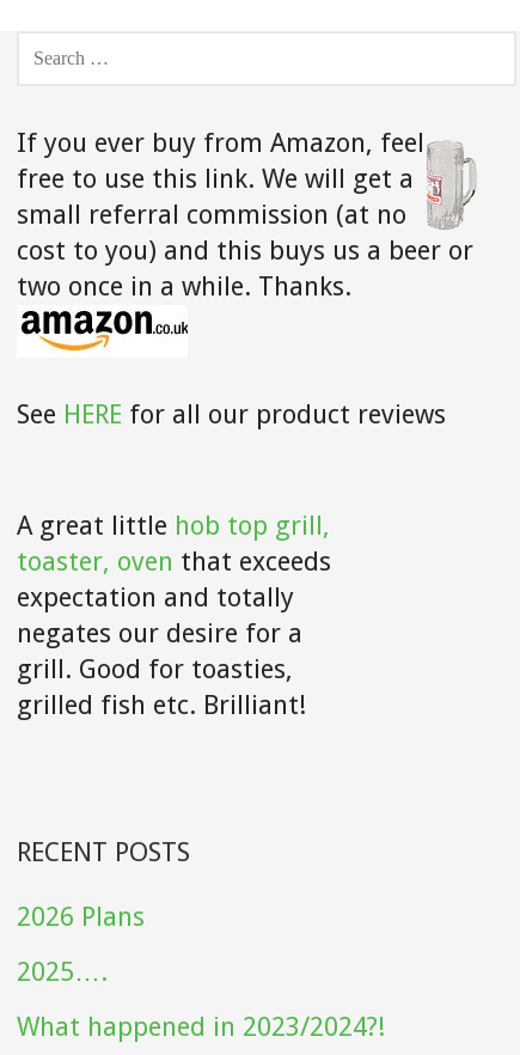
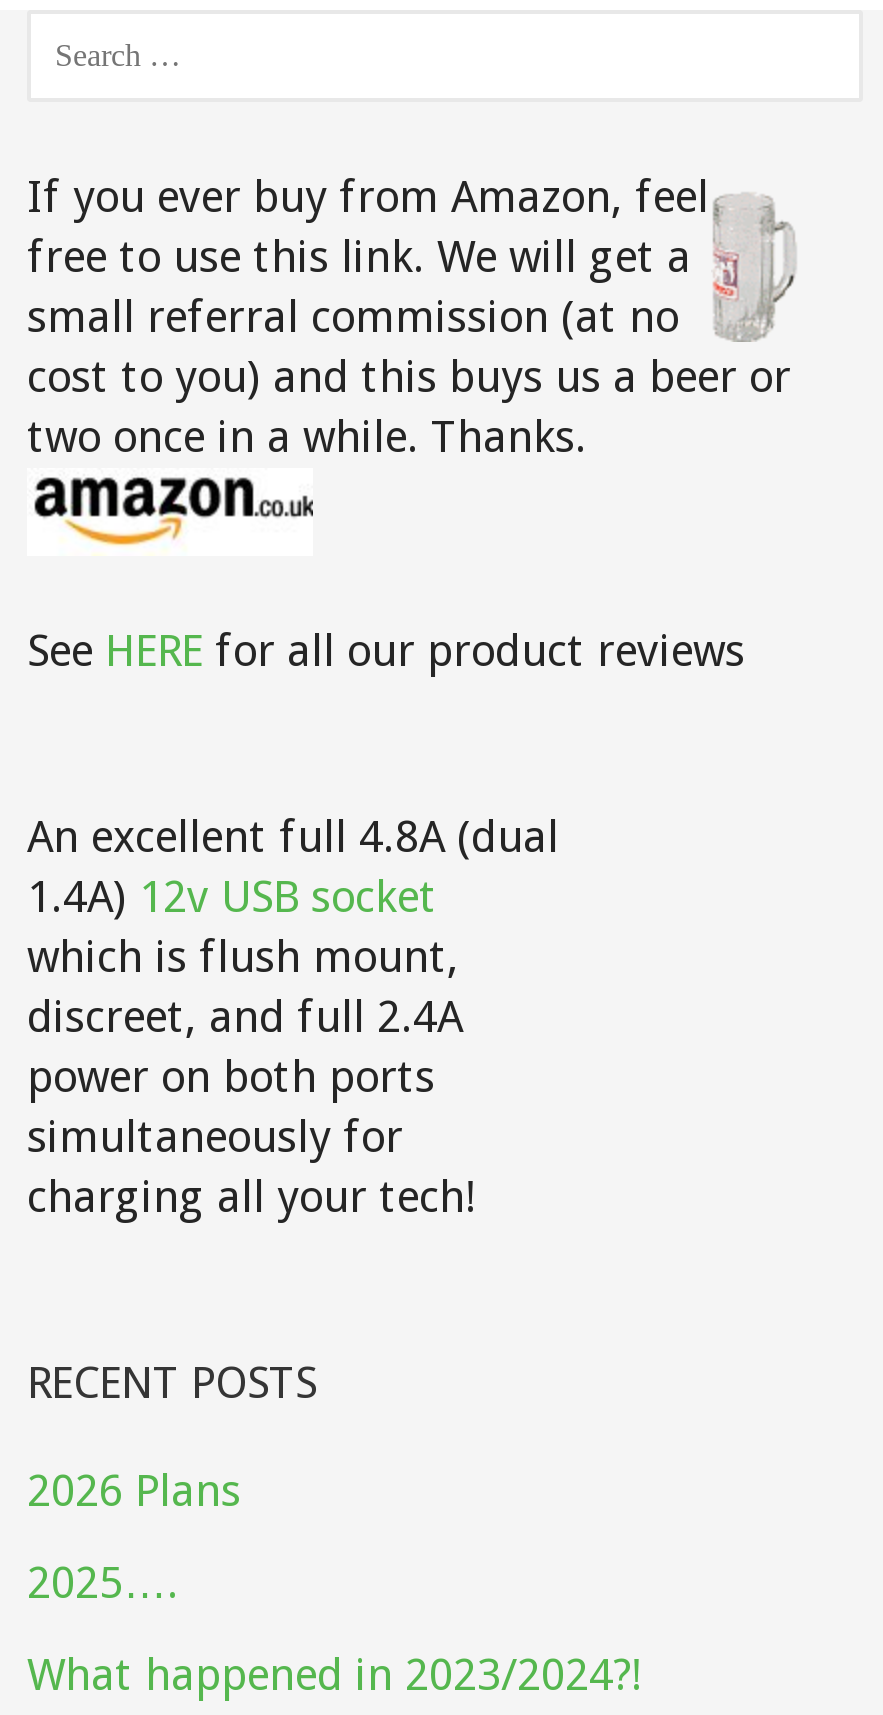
[17,511,331,721] A great little hob top grill, | toaster, oven that exceeds | expectation and totally | negates our desire for a | grill. Good for toasties, | grilled fish etc. Brilliant! -> [27,813,559,1223] An excellent full 4.8A (dual | 1.4A) 12v USB socket | which is flush mount, | discreet, and full 2.4A | power on both ports | simultaneously for | charging all your tech!

